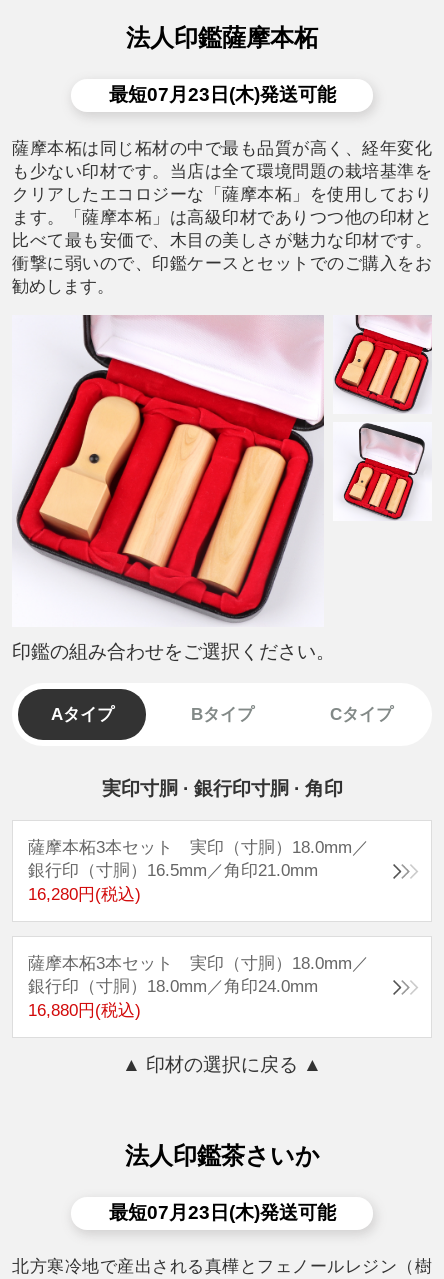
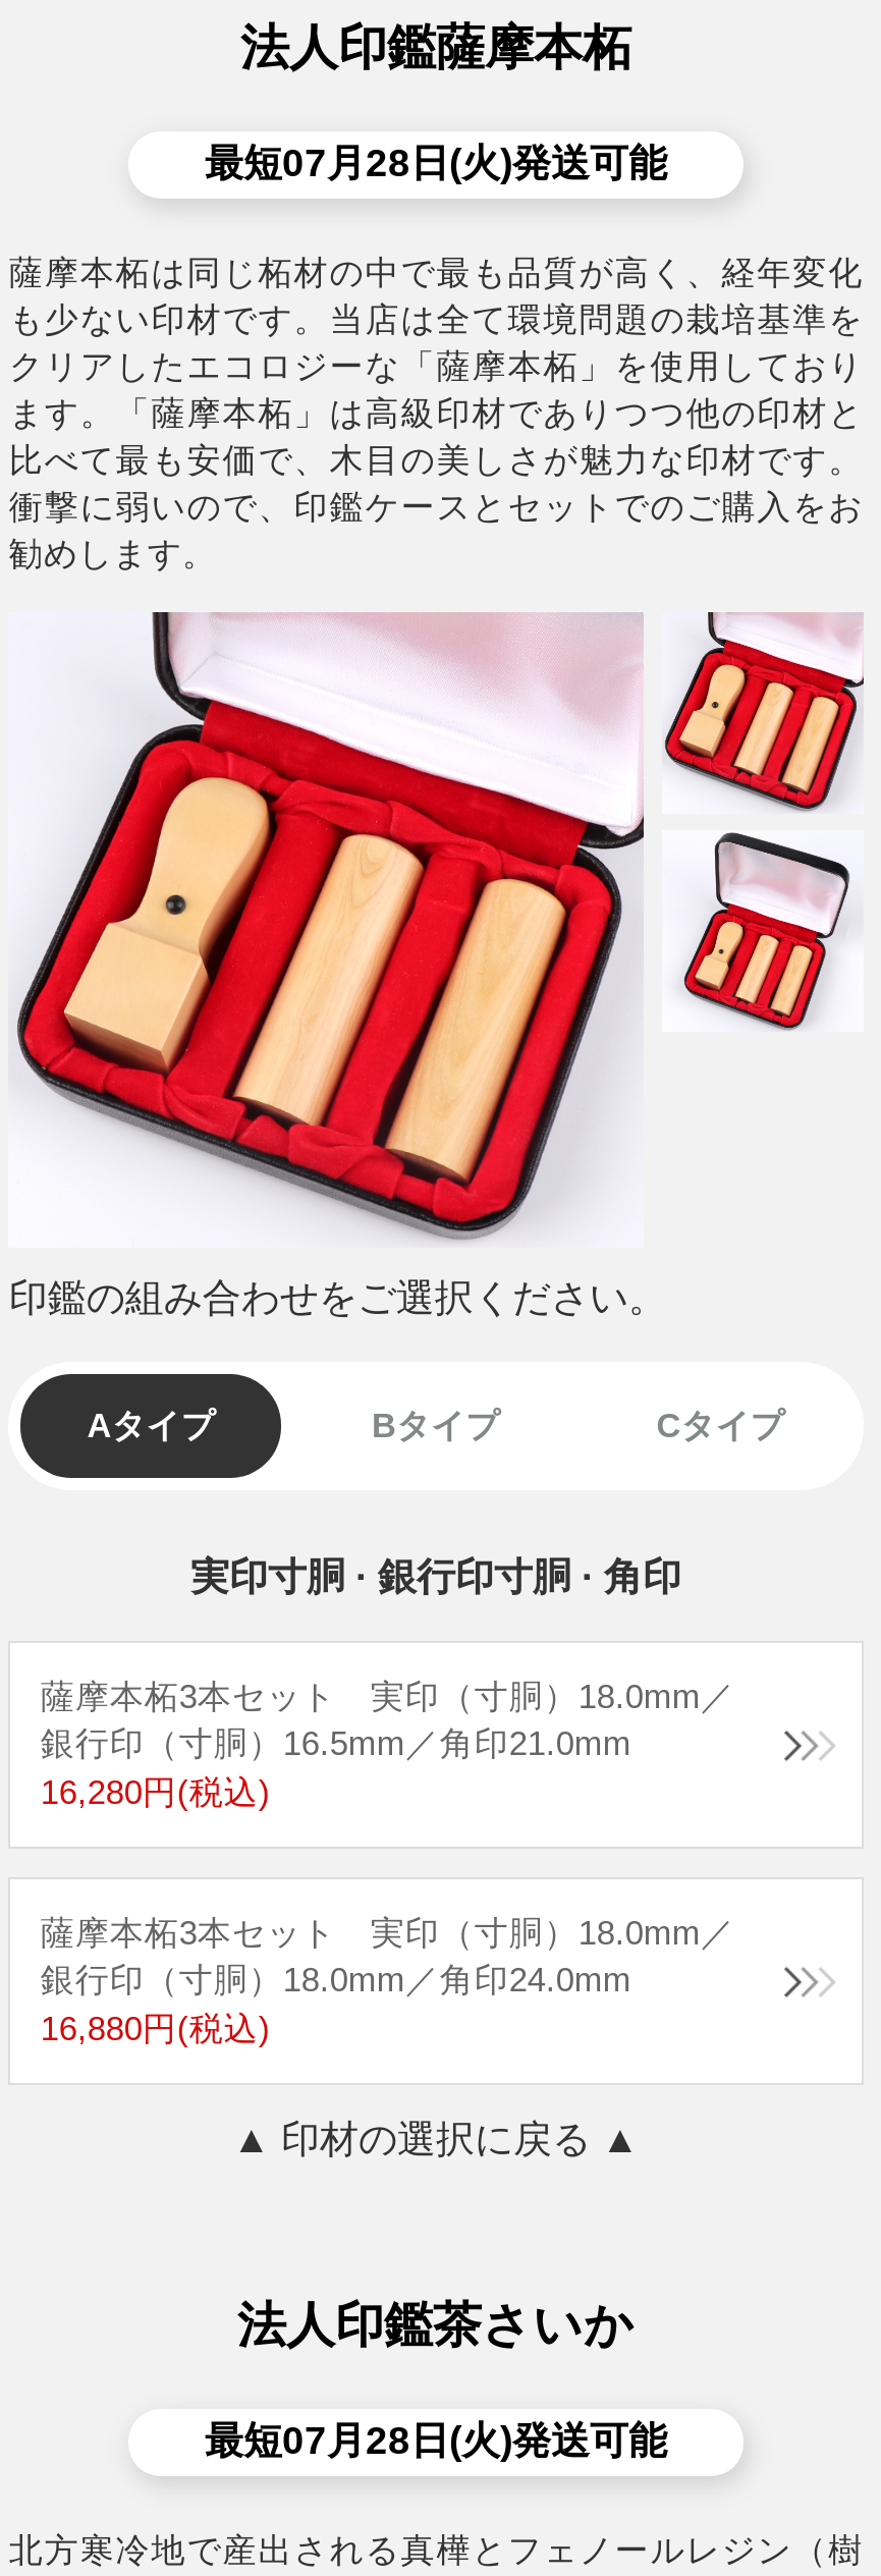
[108,84,335,105] 最短07月23日(木)発送可能 -> [205,142,667,184] 最短07月28日(火)発送可能
[108,1202,335,1223] 最短07月23日(木)発送可能 -> [205,2420,667,2463] 最短07月28日(火)発送可能

